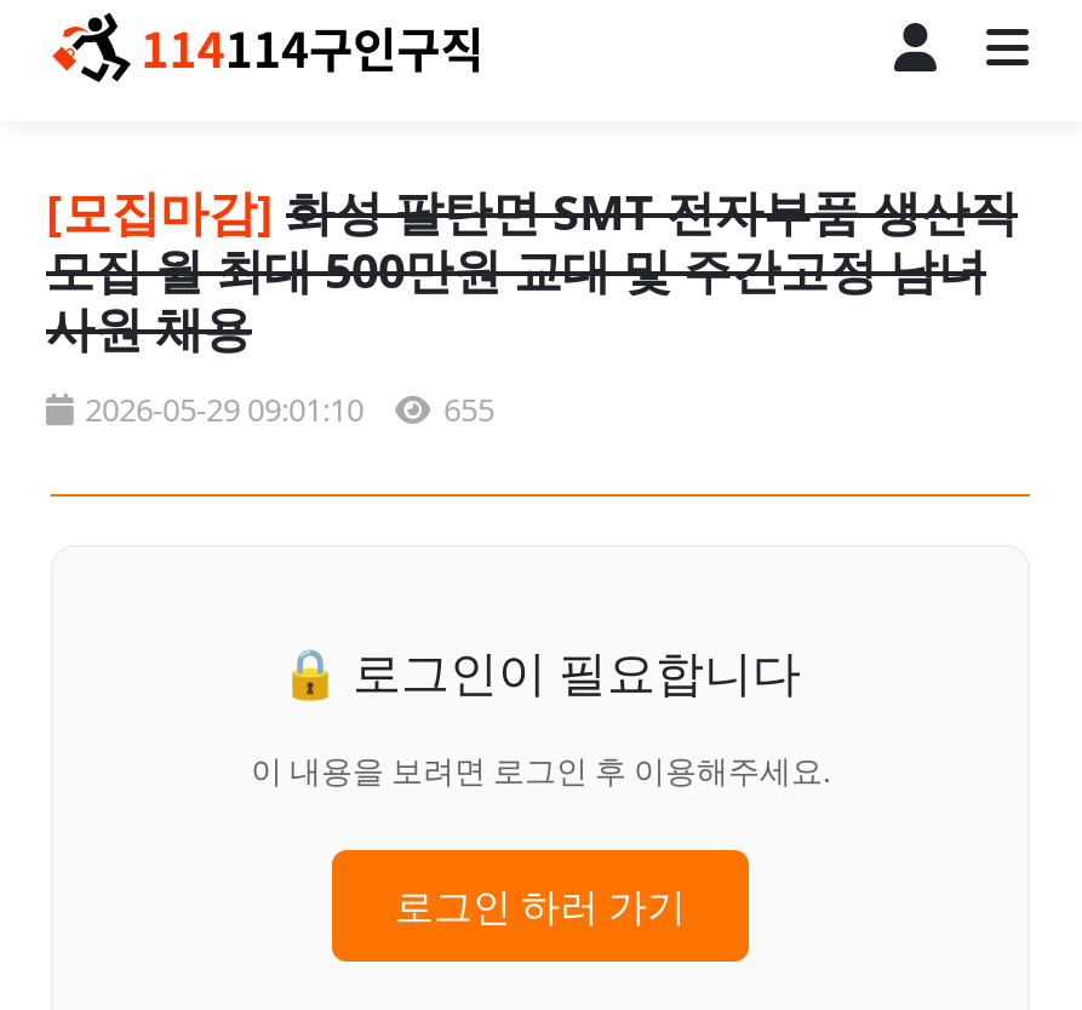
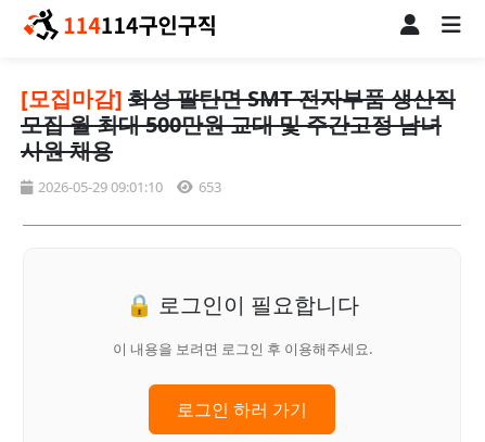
[78,386,494,430] 2026-05-29 09:01:10 655 -> [35,176,221,196] 2026-05-29 09:01:10 653

